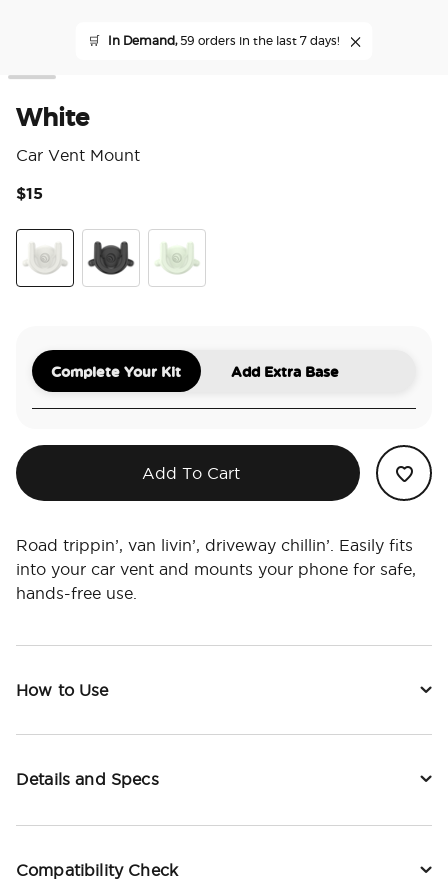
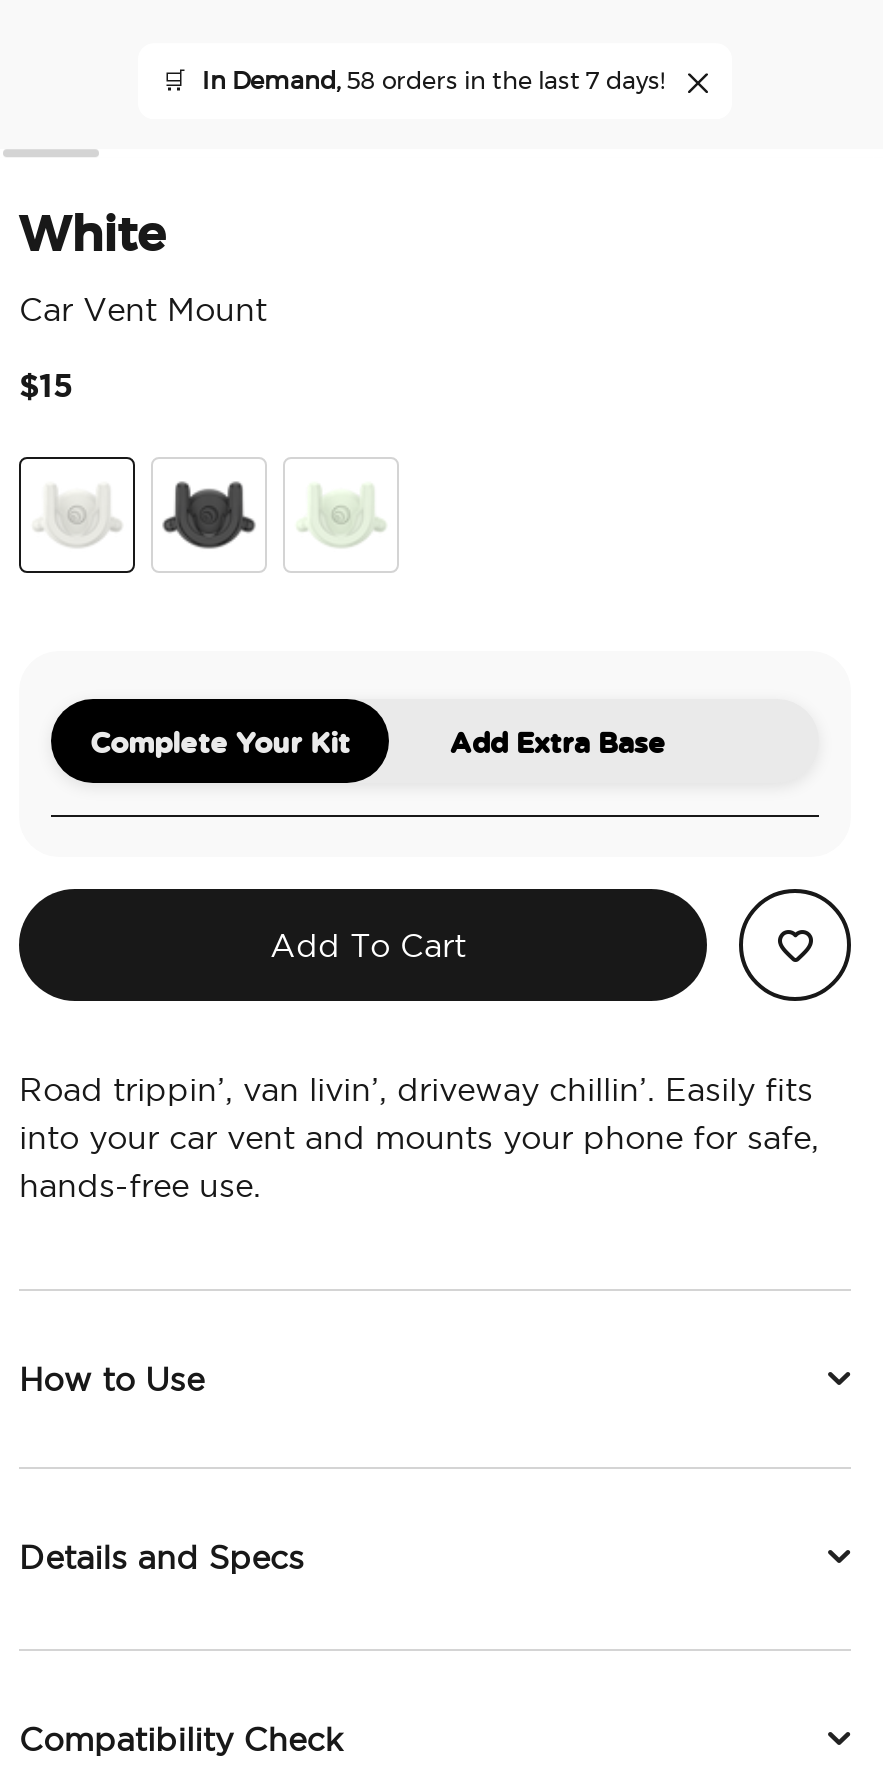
[107,35,338,47] In Demand, 59 orders in the last 7 days! -> [202,69,664,93] In Demand, 58 orders in the last 7 days!

